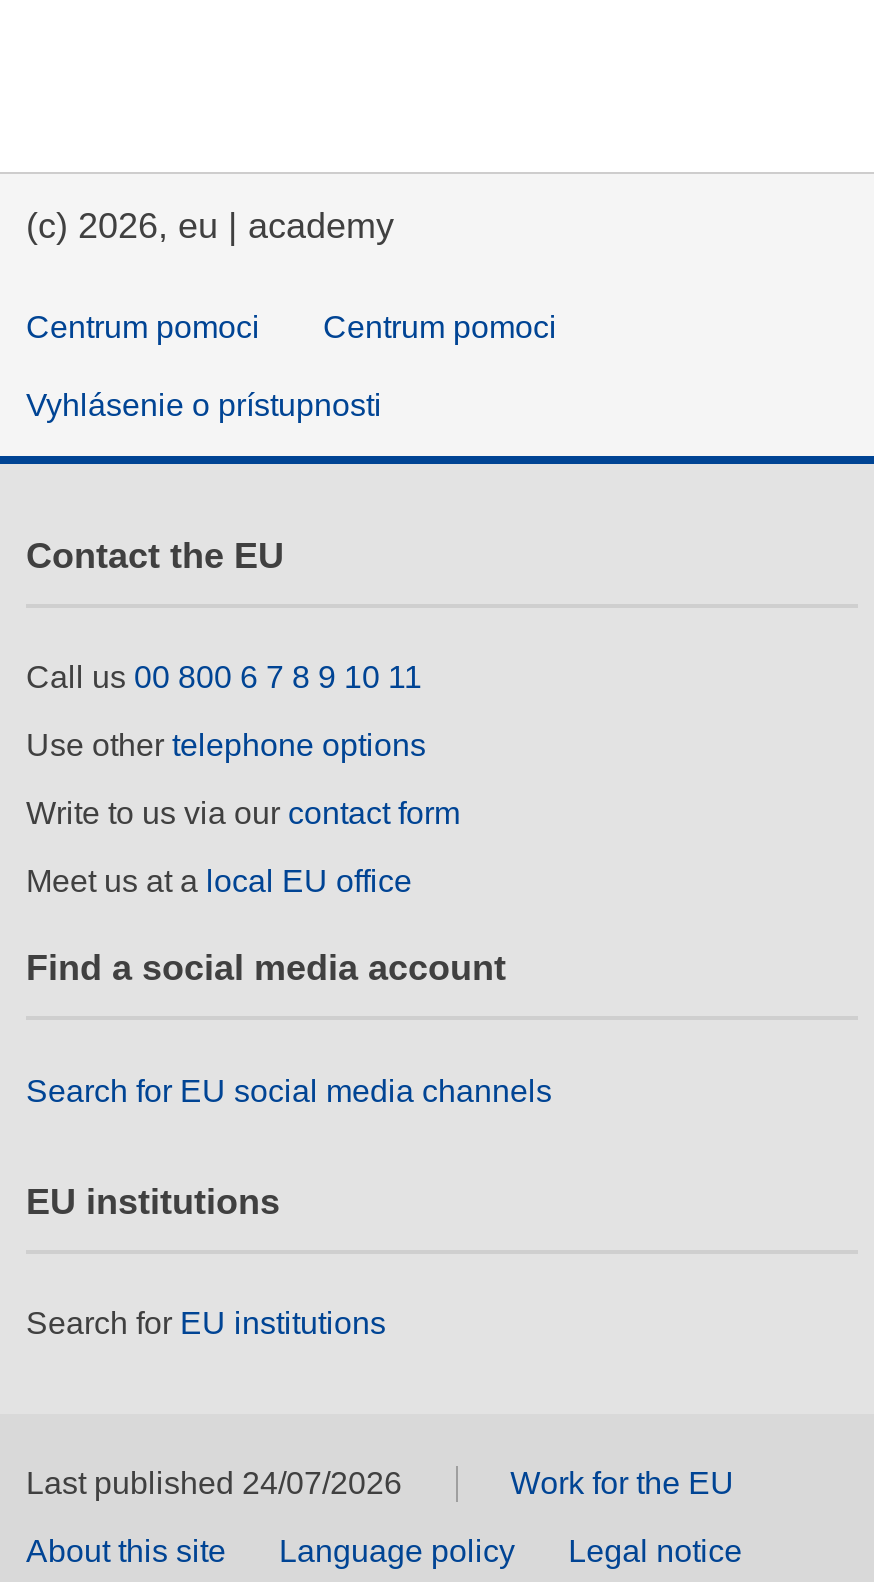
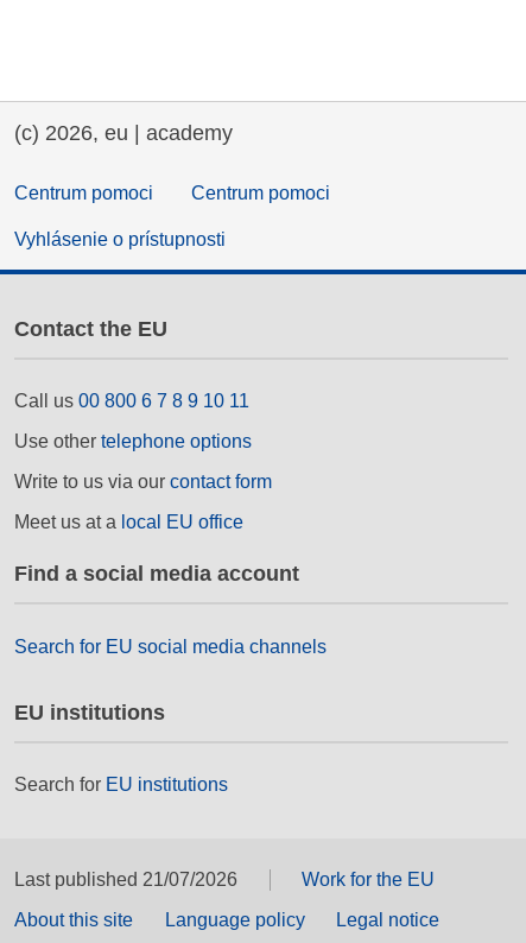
[26,1467,402,1501] Last published 24/07/2026 -> [14,870,237,890] Last published 21/07/2026

